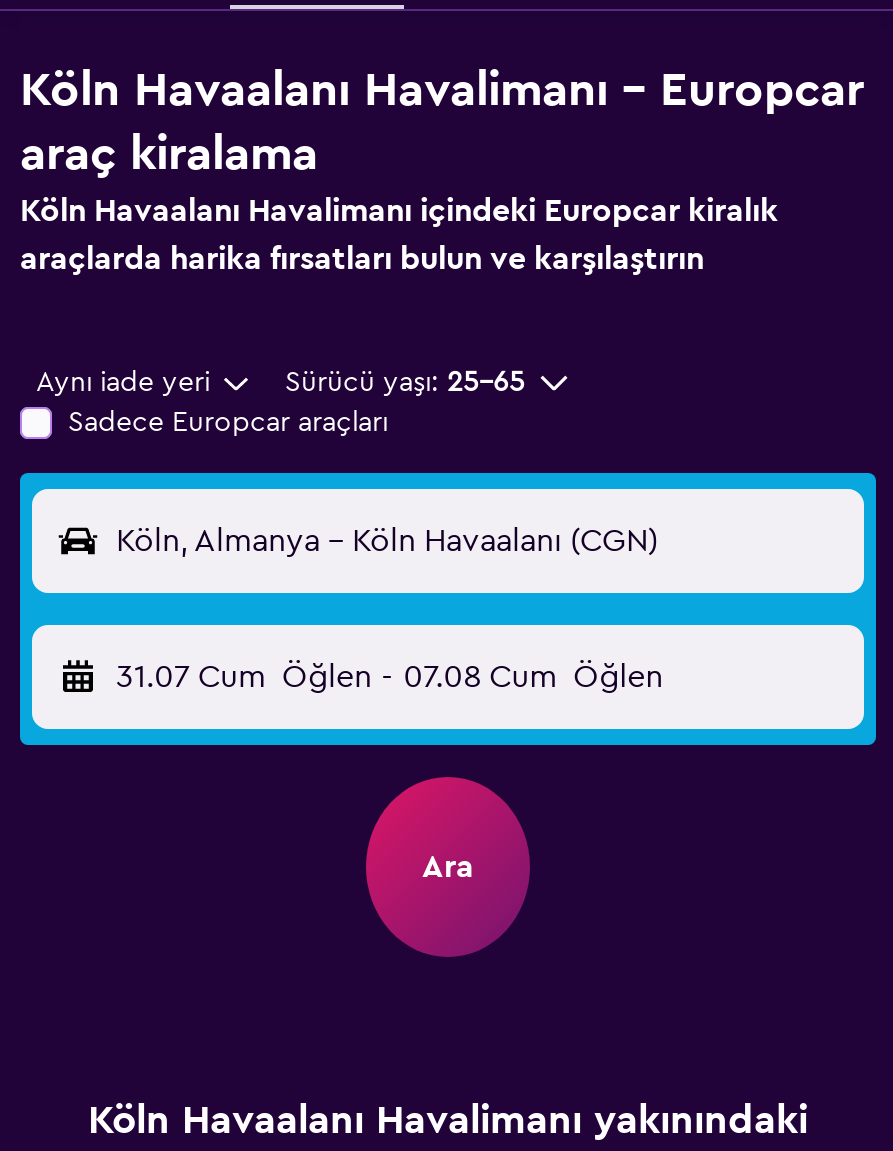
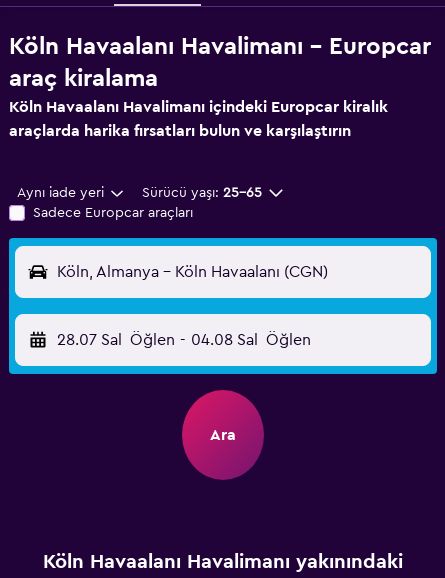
[116,661,663,693] 31.07 Cum Öğlen - 07.08 Cum Öğlen -> [57,332,311,348] 28.07 Sal Öğlen - 04.08 Sal Öğlen

